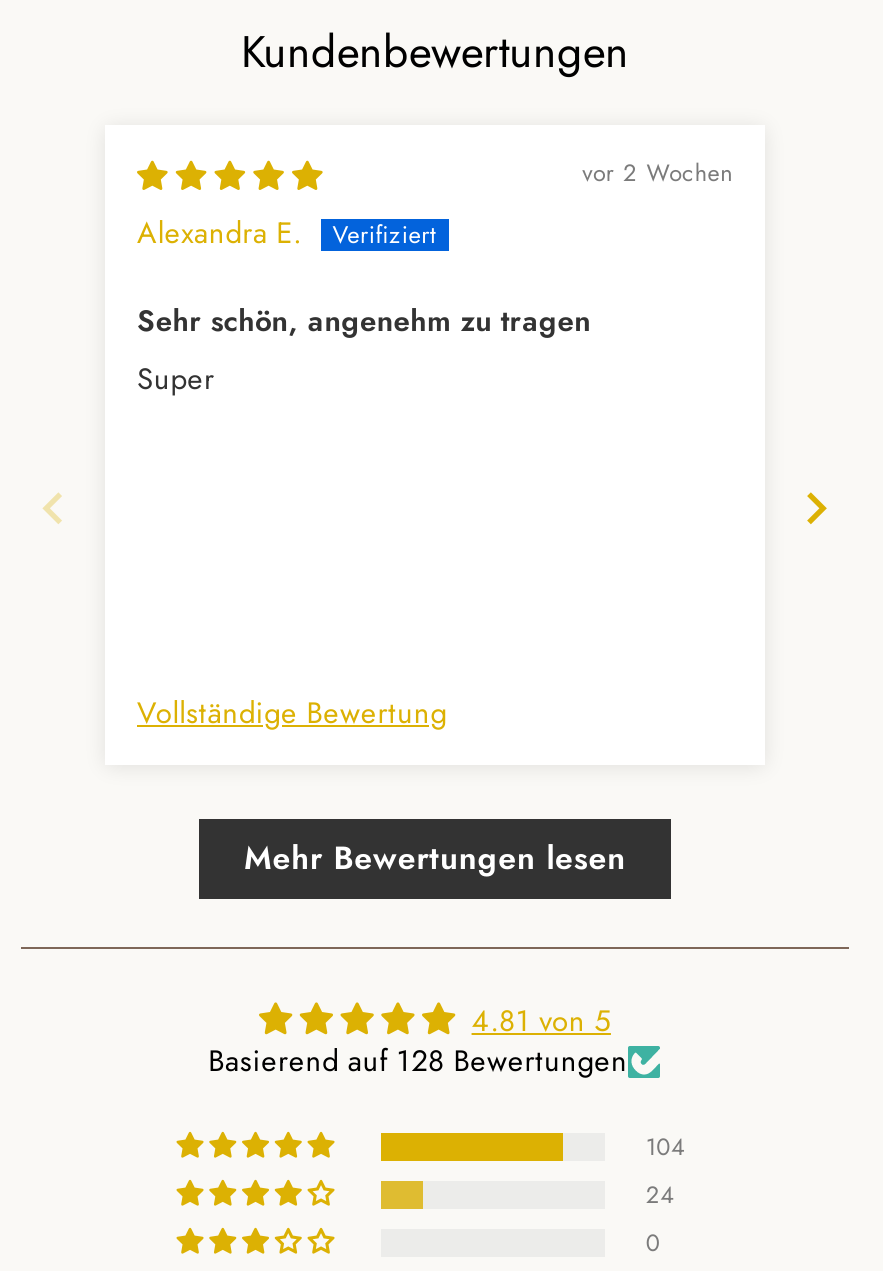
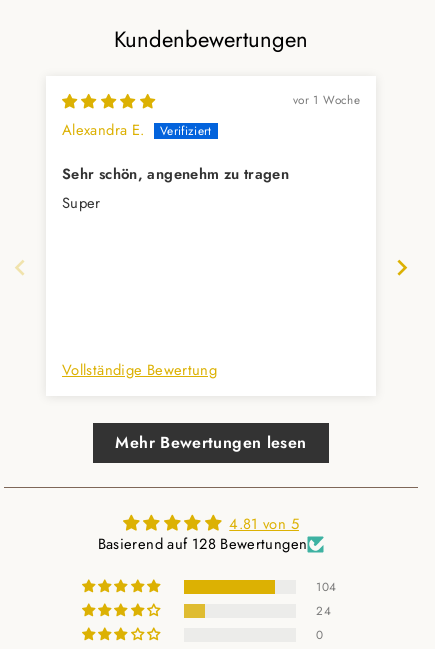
[582,155,733,189] vor 2 Wochen -> [293,91,360,108] vor 1 Woche

